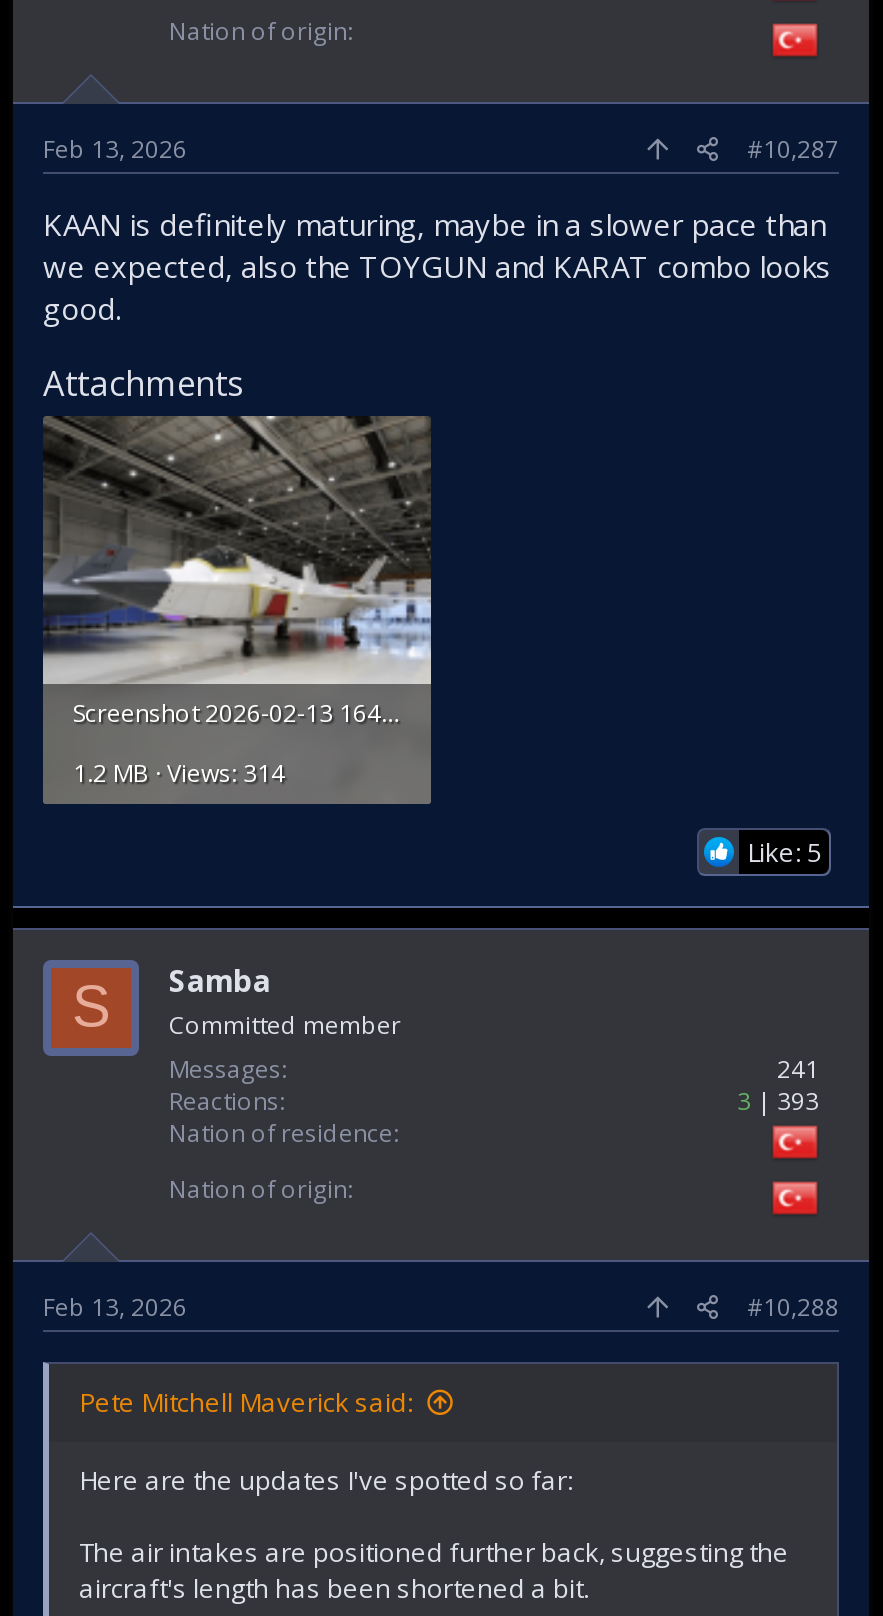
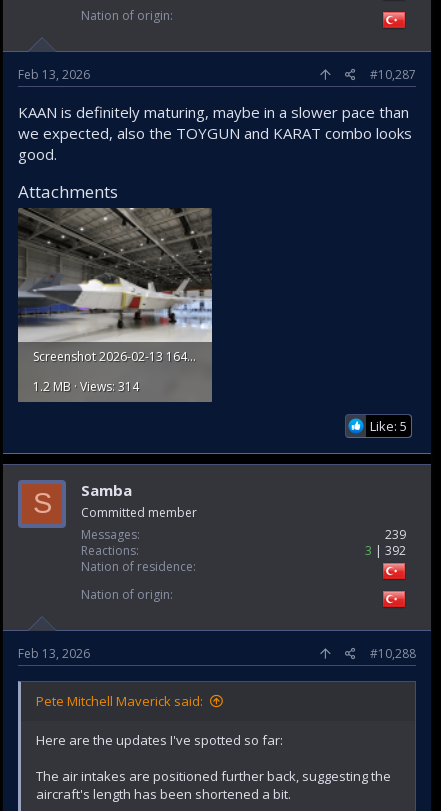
[777,1052,819,1086] 241 -> [385,526,406,543] 239
[737,1084,819,1118] 3 393 -> [365,542,406,559] 3 392

